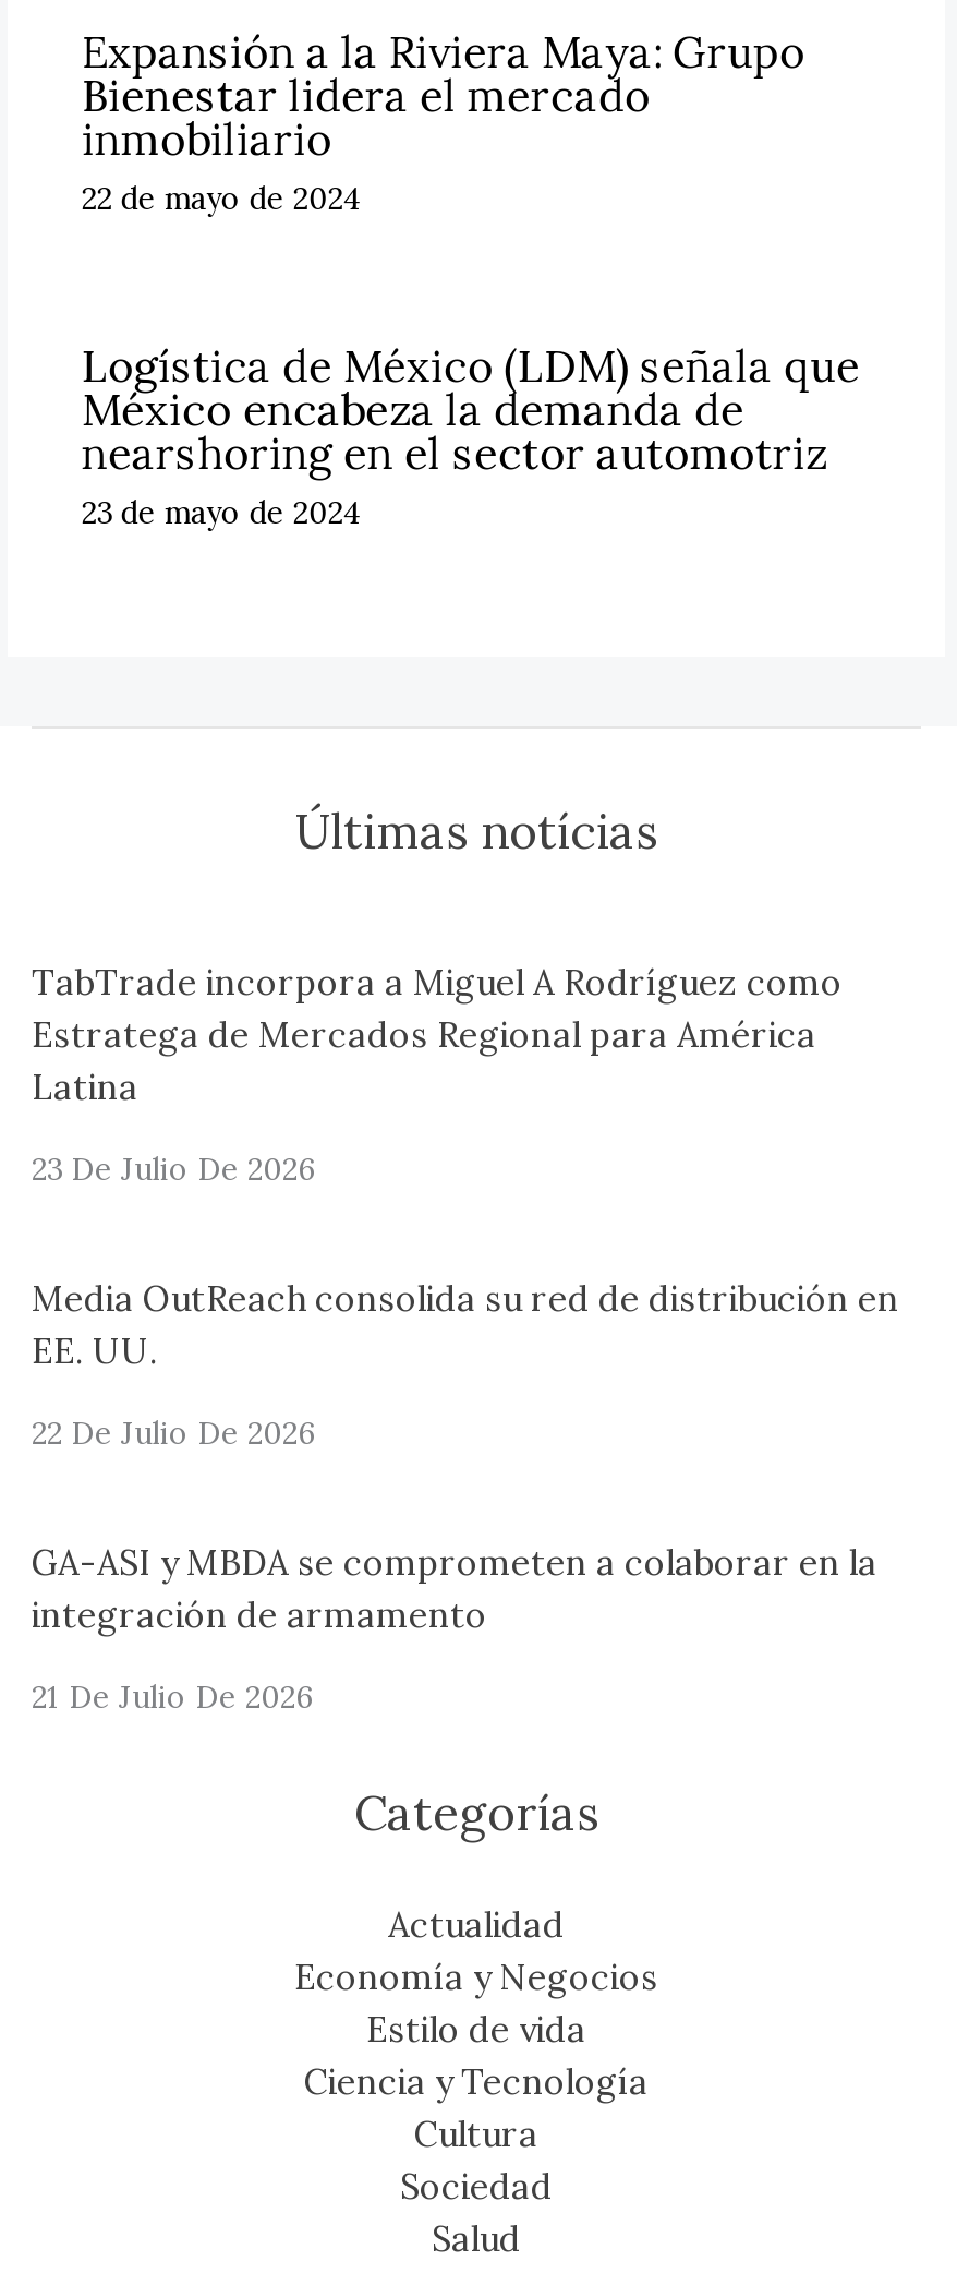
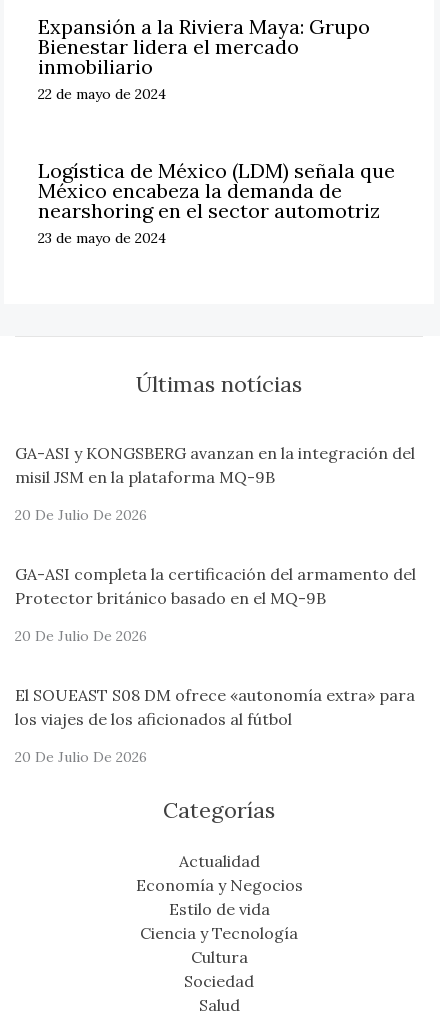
[32,959,843,1107] TabTrade incorpora a Miguel A Rodríguez como | Estratega de Mercados Regional para América | Latina -> [15,443,415,487] GA-ASI y KONGSBERG avanzan en la integración del | misil JSM en la plataforma MQ-9B
[32,1149,315,1188] 23 De Julio De 2026 -> [15,506,147,524] 20 De Julio De 2026
[32,1275,899,1371] Media OutReach consolida su red de distribución en | EE. UU. -> [15,564,416,608] GA-ASI completa la certificación del armamento del | Protector británico basado en el MQ-9B
[32,1413,315,1452] 22 De Julio De 2026 -> [15,627,147,645] 20 De Julio De 2026
[32,1539,877,1635] GA-ASI y MBDA se comprometen a colaborar en la | integración de armamento -> [15,685,415,729] El SOUEAST S08 DM ofrece «autonomía extra» para | los viajes de los aficionados al fútbol
[32,1677,313,1716] 21 De Julio De 2026 -> [15,748,147,766] 20 De Julio De 2026

